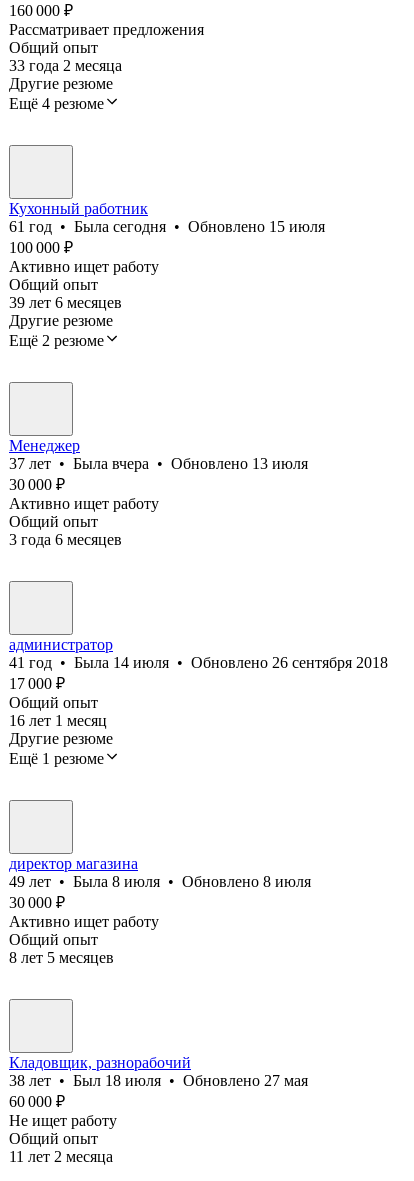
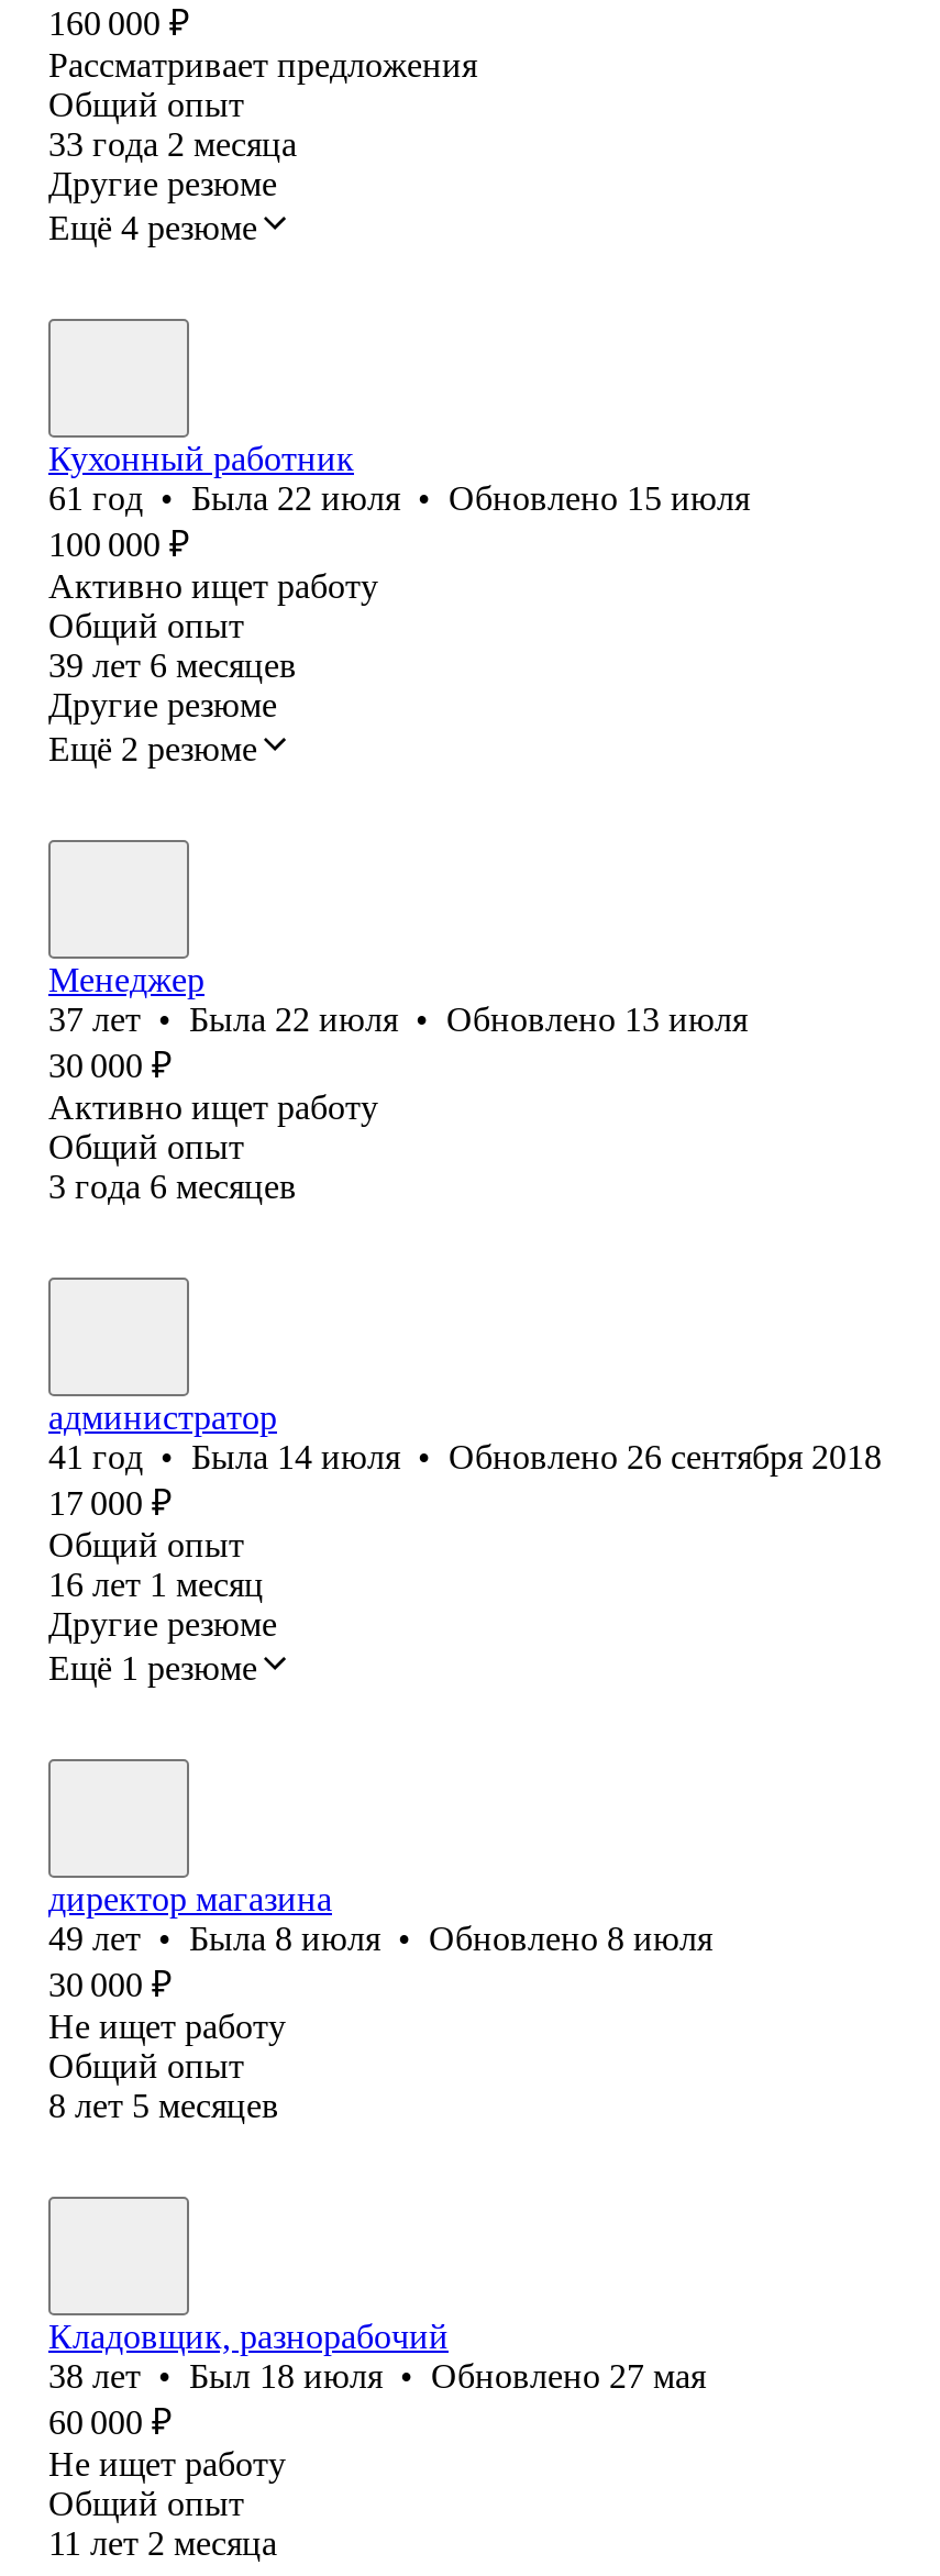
[9,218,325,235] 61 год • Была сегодня • Обновлено 15 июля -> [48,479,750,517] 61 год • Была 22 июля • Обновлено 15 июля
[9,455,308,472] 37 лет • Была вчера • Обновлено 13 июля -> [48,1000,748,1038] 37 лет • Была 22 июля • Обновлено 13 июля
[9,913,159,930] Активно ищет работу -> [48,2007,286,2045] Не ищет работу

